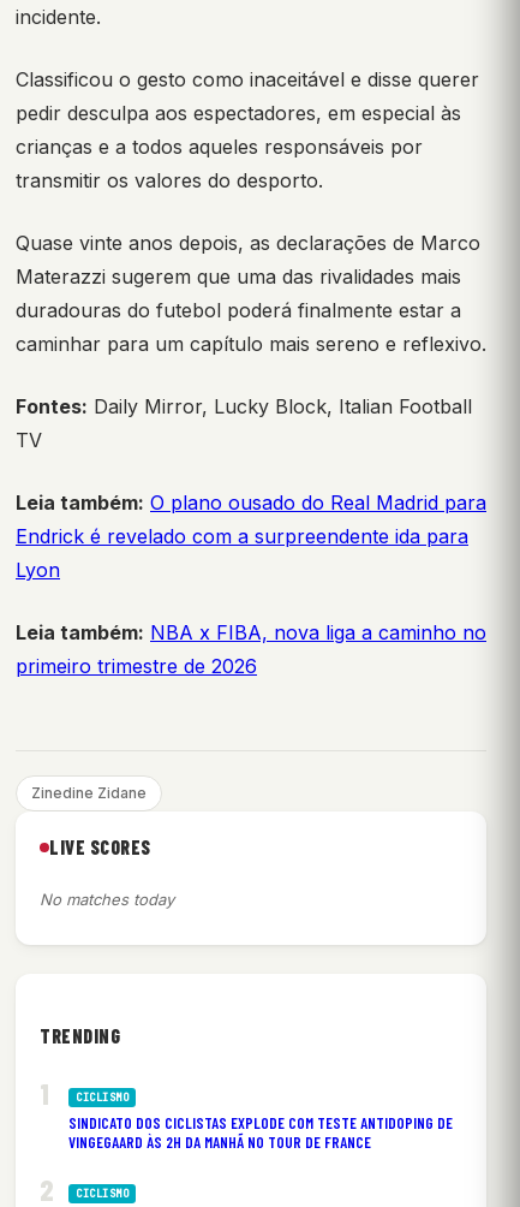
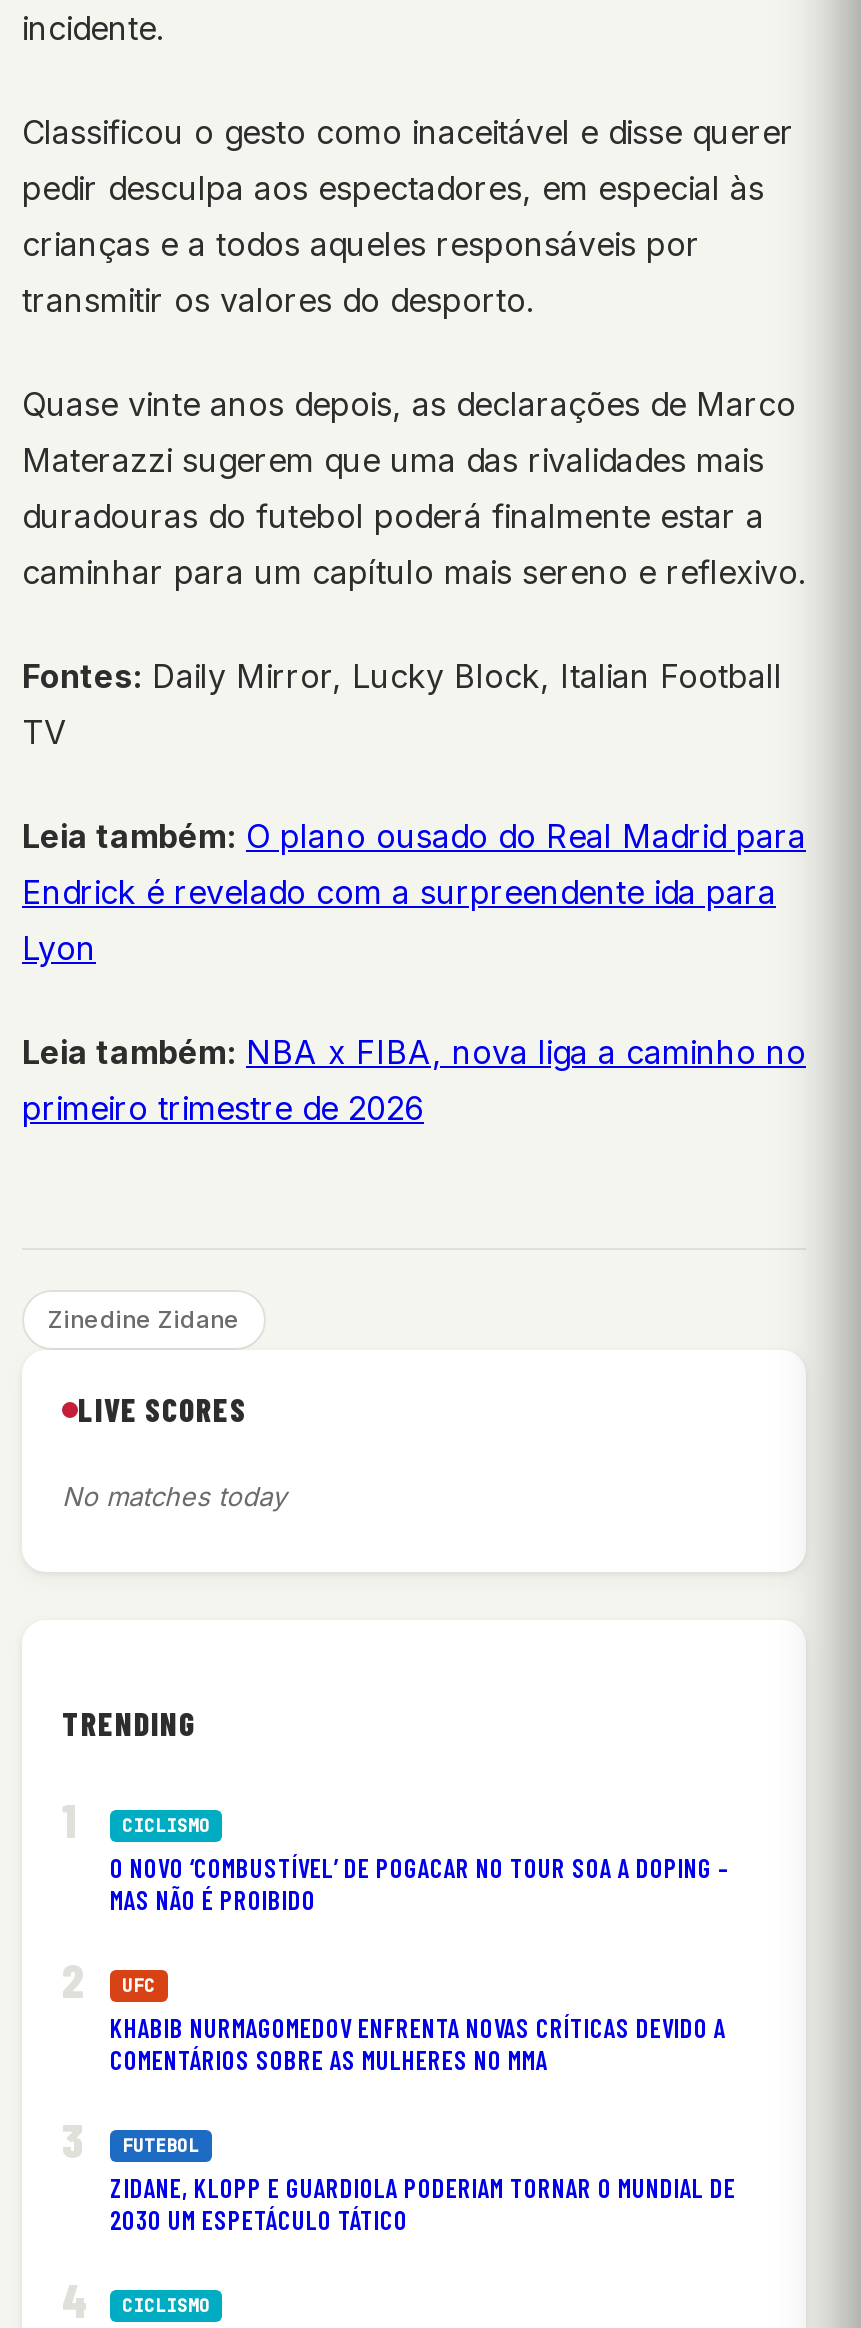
[68,1113,453,1151] SINDICATO DOS CICLISTAS EXPLODE COM TESTE ANTIDOPING DE | VINGEGAARD ÀS 2H DA MANHÃ NO TOUR DE FRANCE -> [110,1851,736,2235] O NOVO ‘COMBUSTÍVEL’ DE POGACAR NO TOUR SOA A DOPING – | MAS NÃO É PROIBIDO | UFC | KHABIB NURMAGOMEDOV ENFRENTA NOVAS CRÍTICAS DEVIDO A | COMENTÁRIOS SOBRE AS MULHERES NO MMA | FUTEBOL | ZIDANE, KLOPP E GUARDIOLA PODERIAM TORNAR O MUNDIAL DE | 2030 UM ESPETÁCULO TÁTICO

